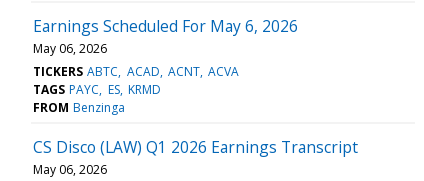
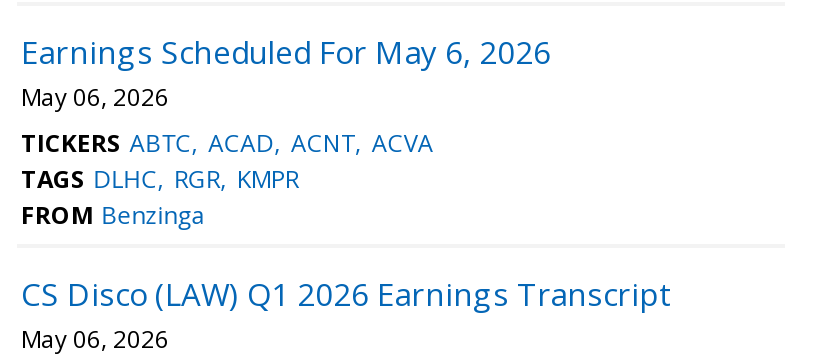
[33,81,161,98] TAGS PAYC ES KRMD -> [21,162,299,196] TAGS DLHC RGR KMPR

